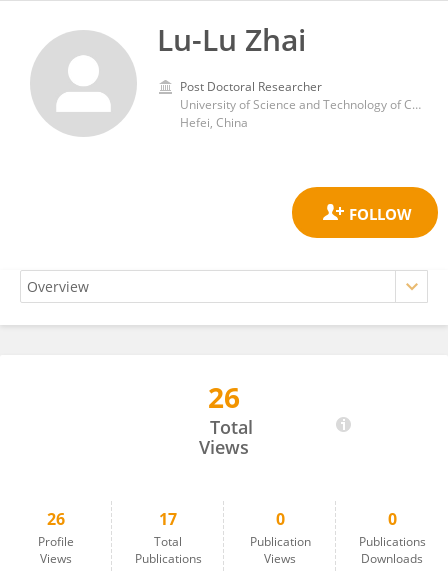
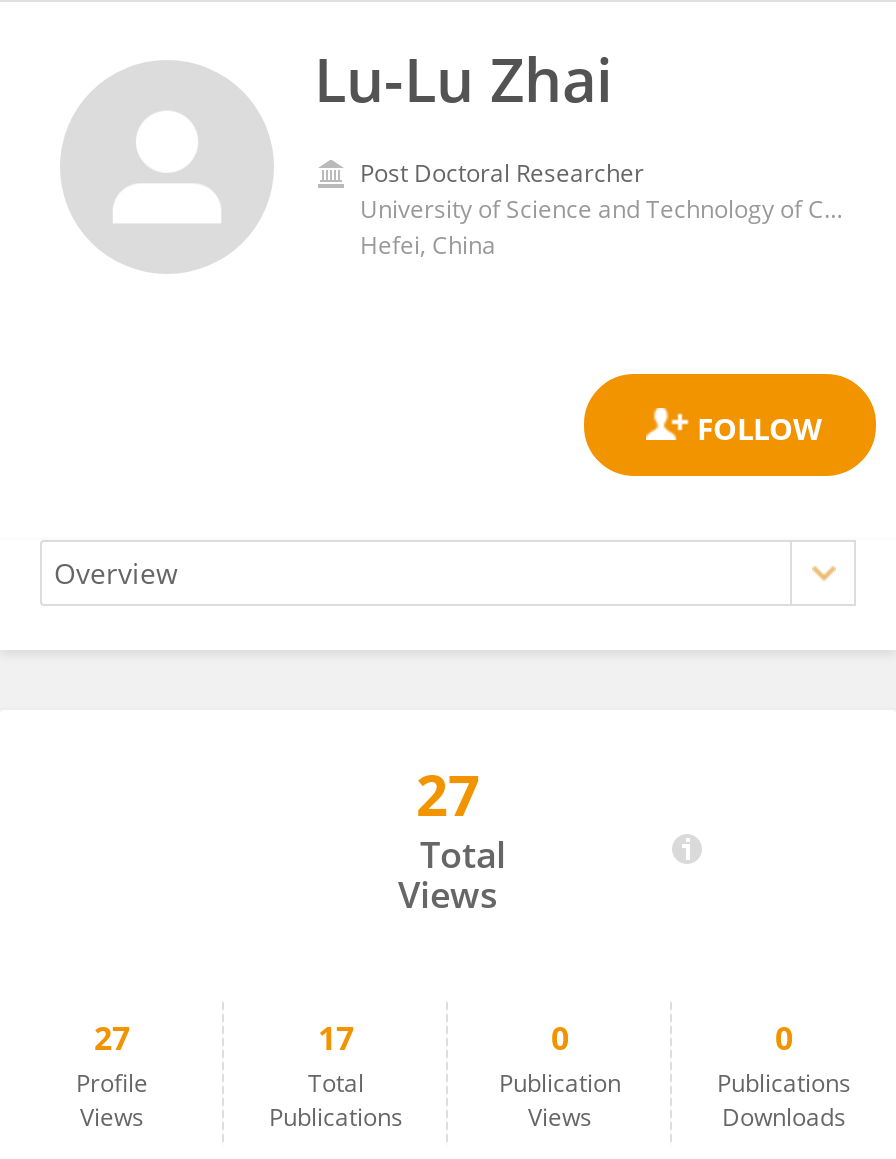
[208,378,240,416] 26 -> [416,756,480,832] 27
[47,508,65,530] 26 -> [94,1016,130,1060] 27

